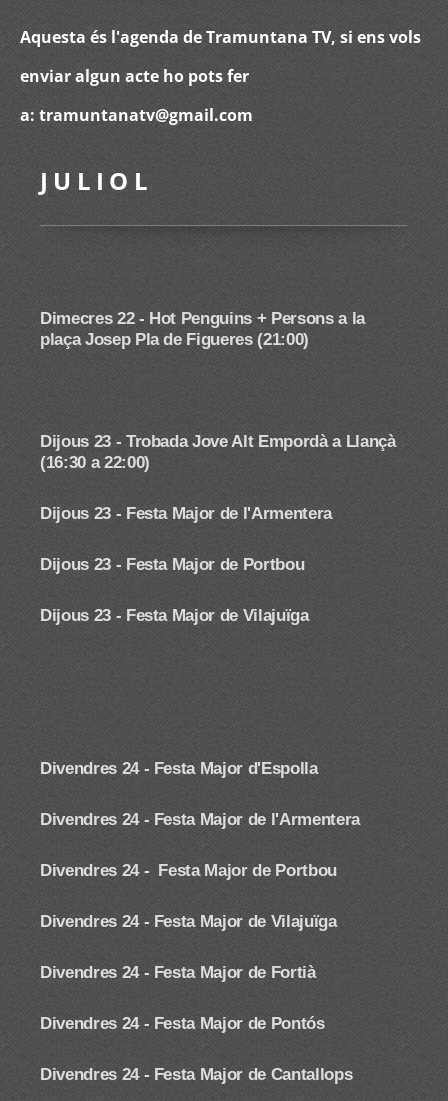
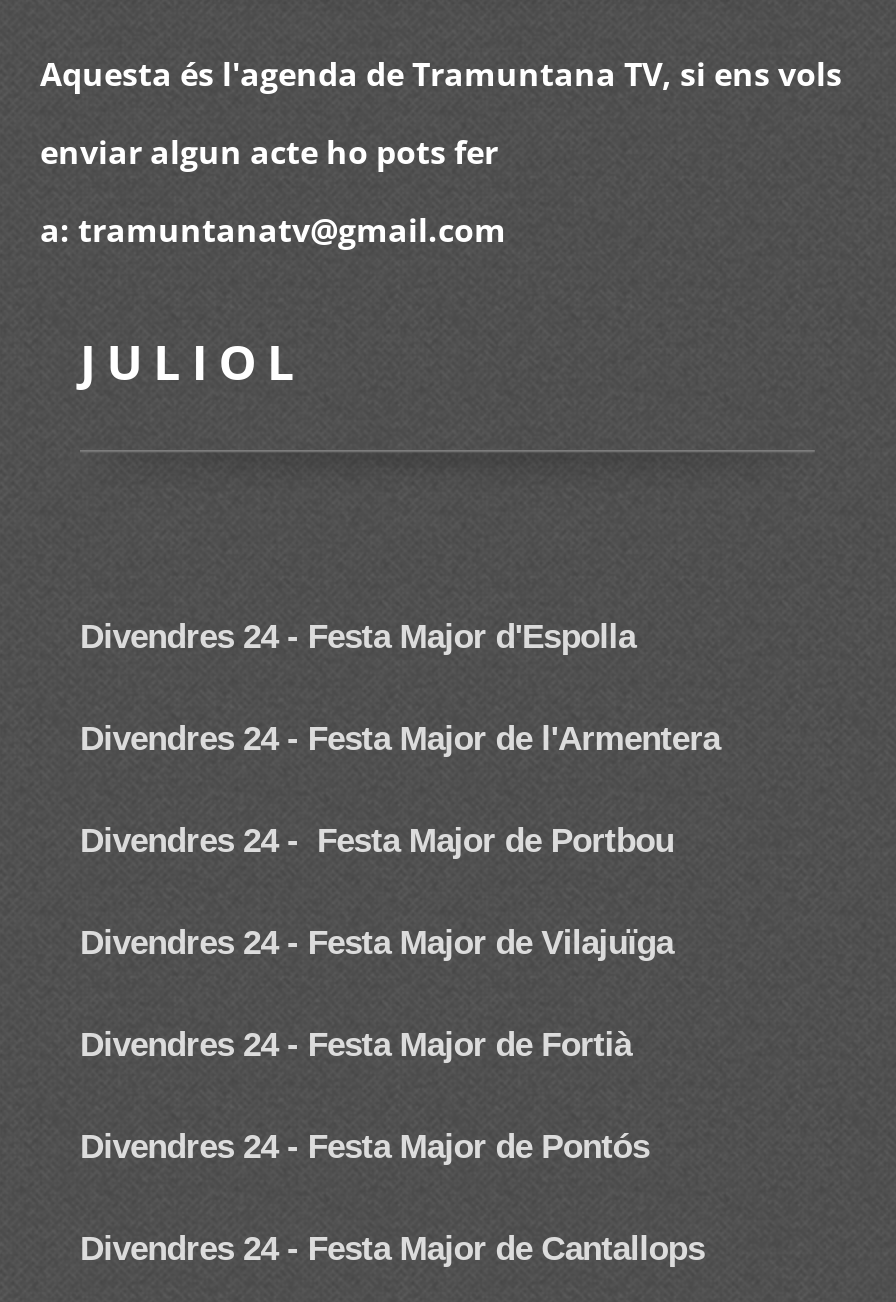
[40,308,365,349] Dimecres 22 - Hot Penguins + Persons a la | plaça Josep Pla de Figueres (21:00) -> none
[40,431,395,625] Dijous 23 - Trobada Jove Alt Empordà a Llançà | (16:30 a 22:00) | Dijous 23 - Festa Major de l'Armentera | Dijous 23 - Festa Major de Portbou | Dijous 23 - Festa Major de Vilajuïga -> none

